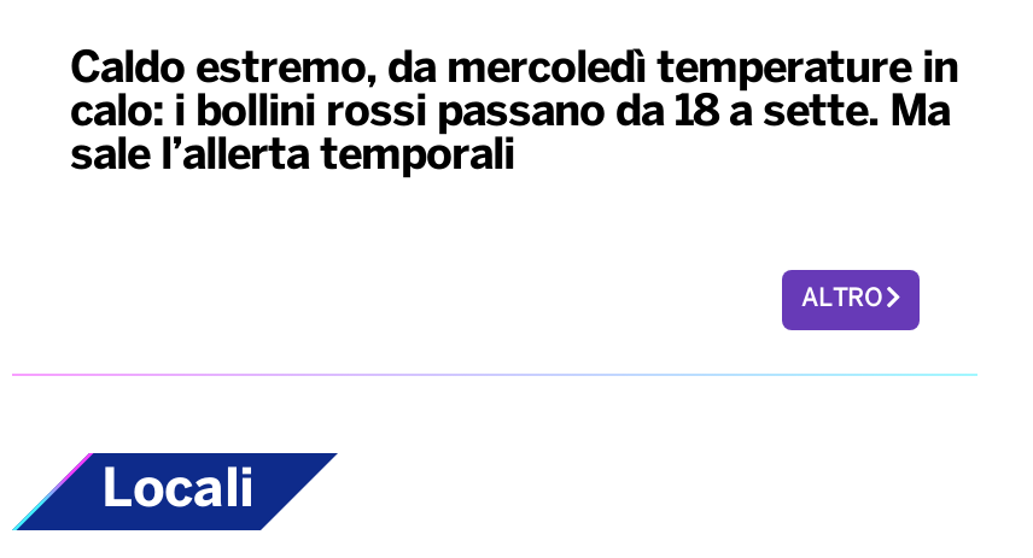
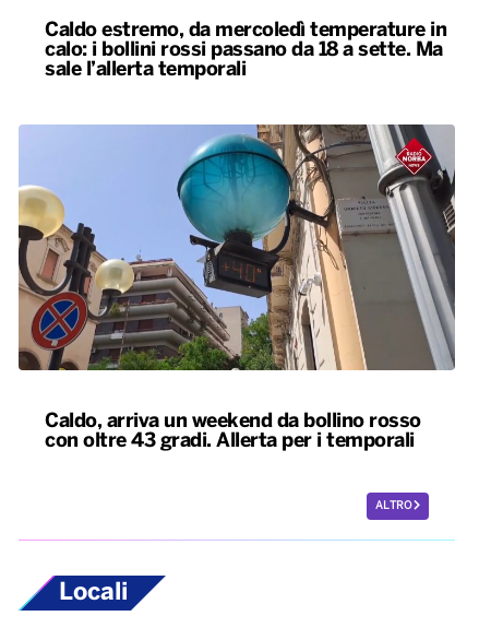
none -> [17,123,456,451] [image] | Caldo, arriva un weekend da bollino rosso | con oltre 43 gradi. Allerta per i temporali

